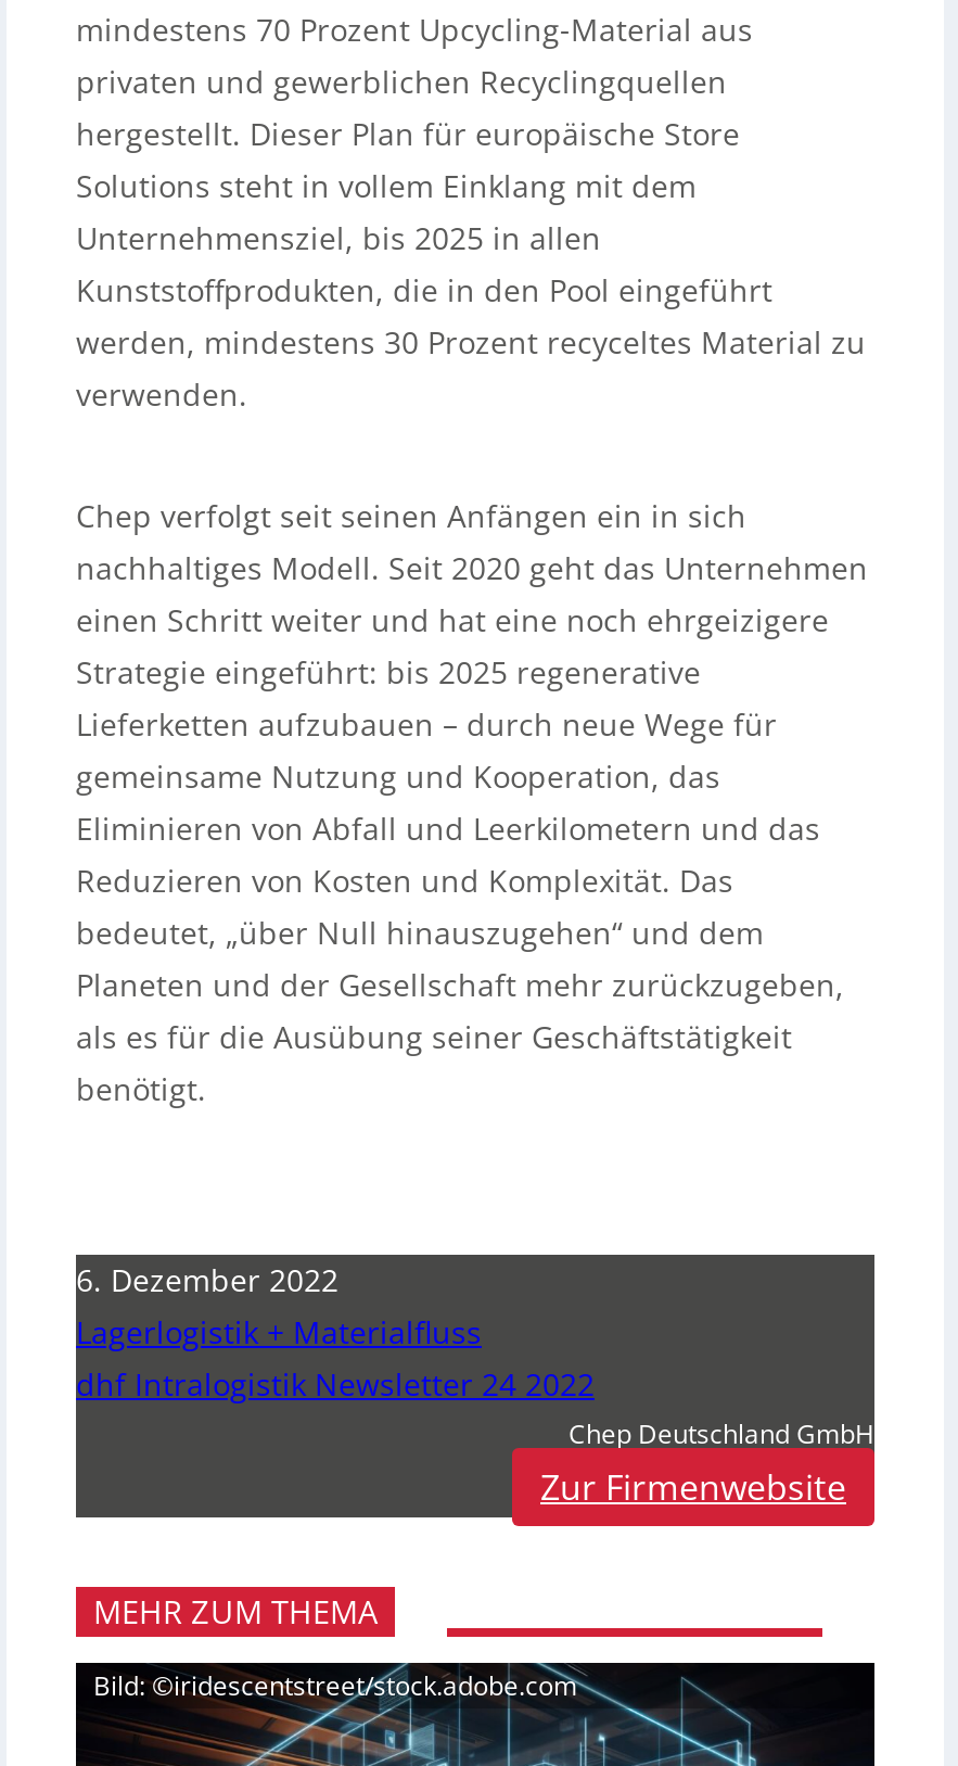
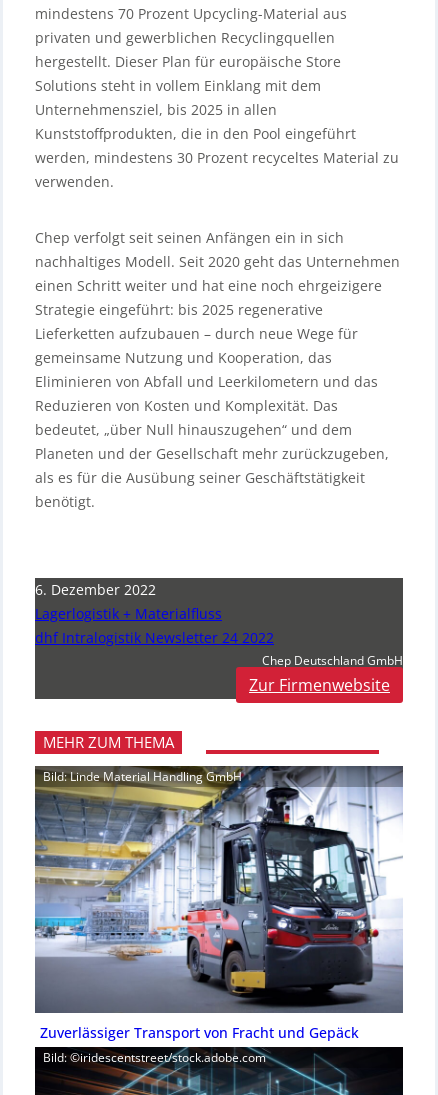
none -> [34,765,404,1016] [image] | Bild: Linde Material Handling GmbH
none -> [40,1023,359,1042] Zuverlässiger Transport von Fracht und Gepäck

